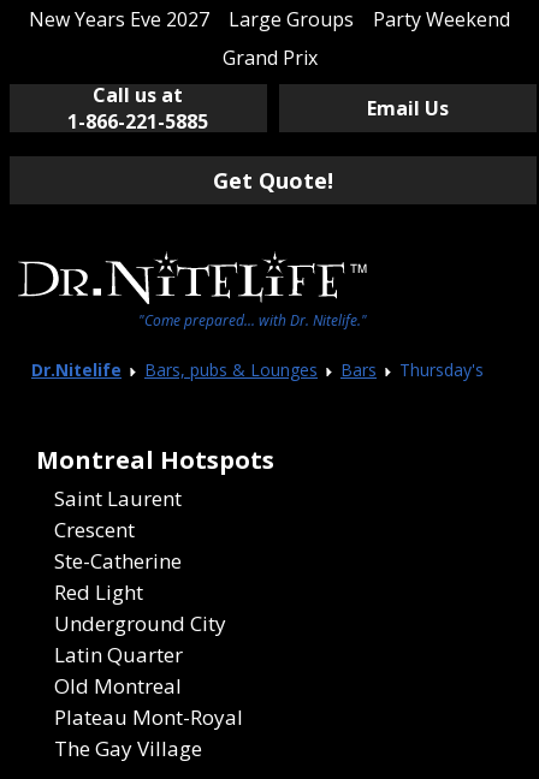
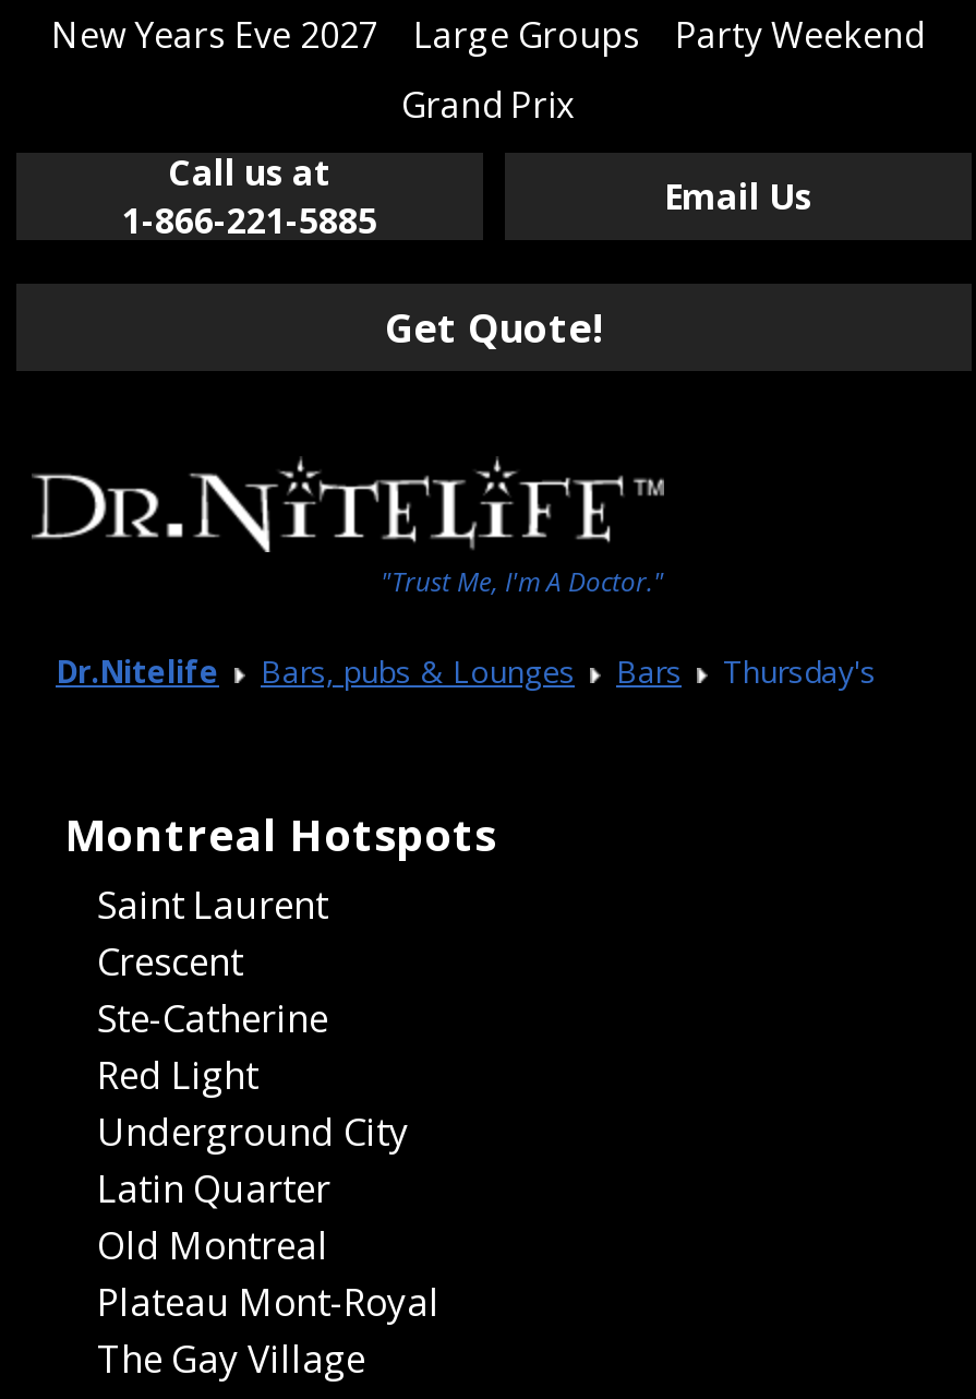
[138,310,367,330] "Come prepared... with Dr. Nitelife." -> [381,563,664,600] "Trust Me, I'm A Doctor."

